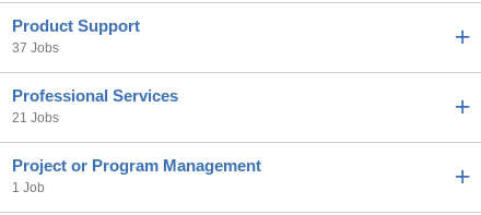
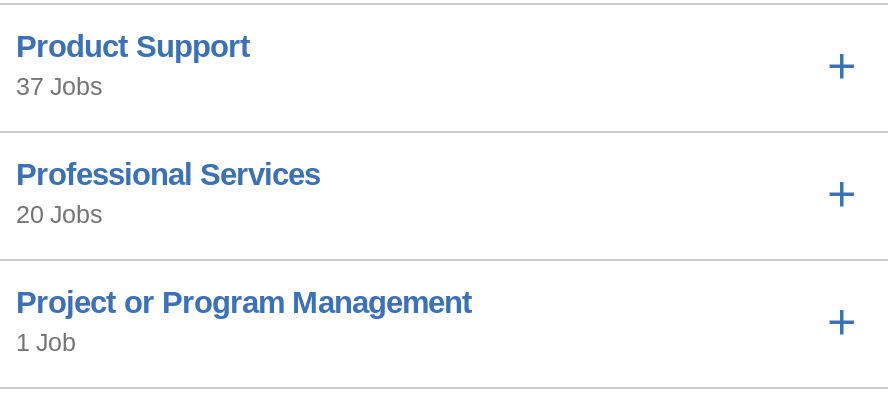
[11,110,58,126] 21 Jobs -> [16,201,102,229] 20 Jobs

